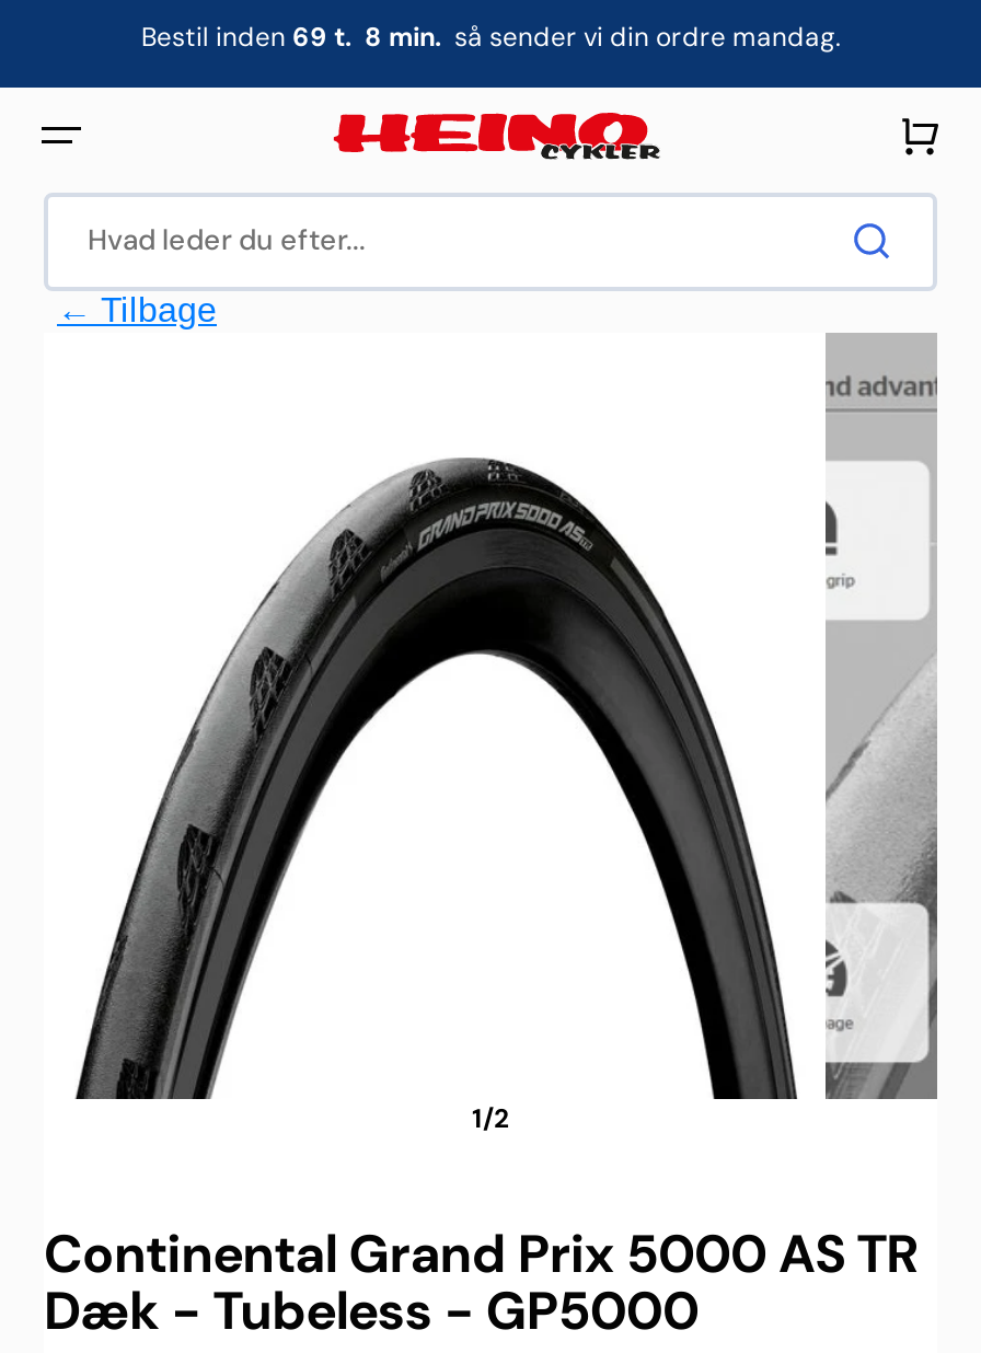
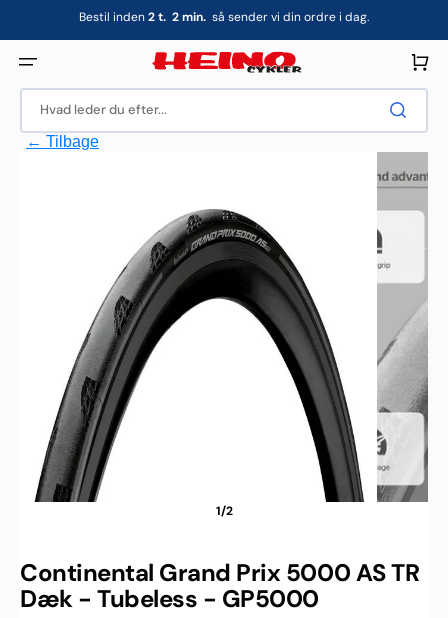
[141,20,840,55] Bestil inden 69 t. 8 min. så sender vi din ordre mandag. -> [79,9,369,25] Bestil inden 2 t. 2 min. så sender vi din ordre i dag.

